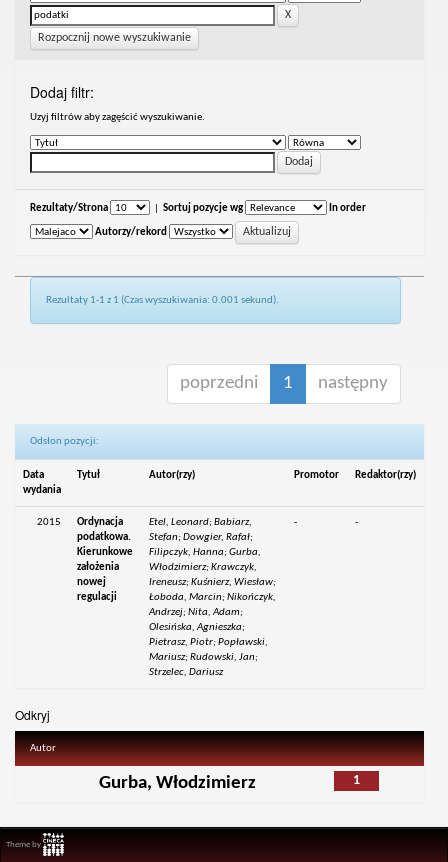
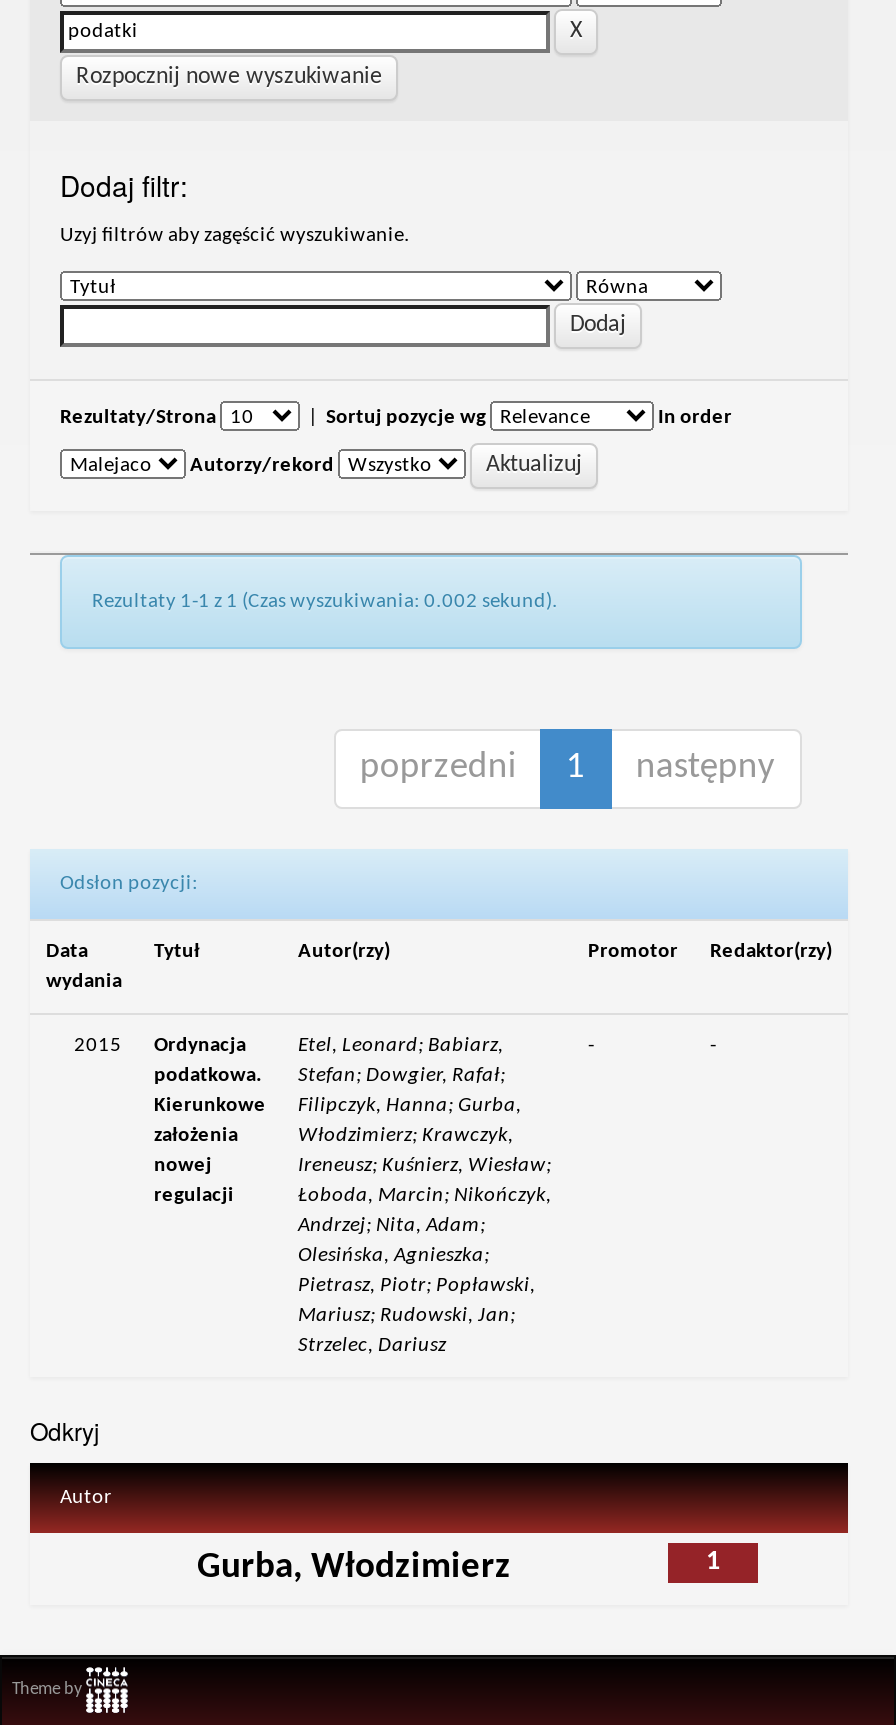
[46,295,279,306] Rezultaty 1-1 z 1 (Czas wyszukiwania: 0.001 sekund). -> [92,591,558,613] Rezultaty 1-1 z 1 (Czas wyszukiwania: 0.002 sekund).

